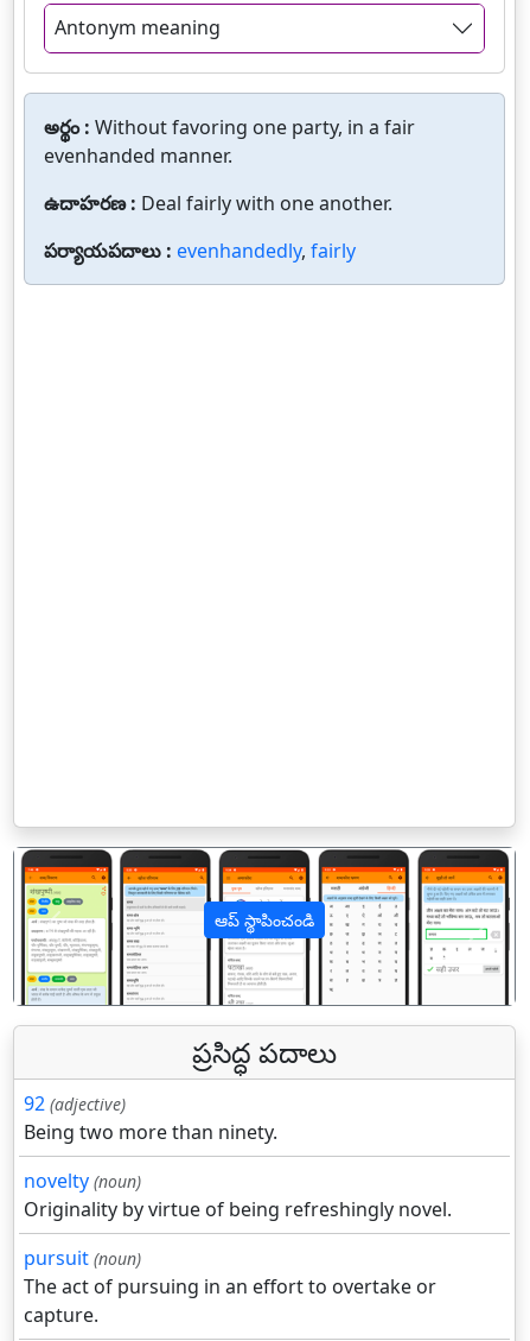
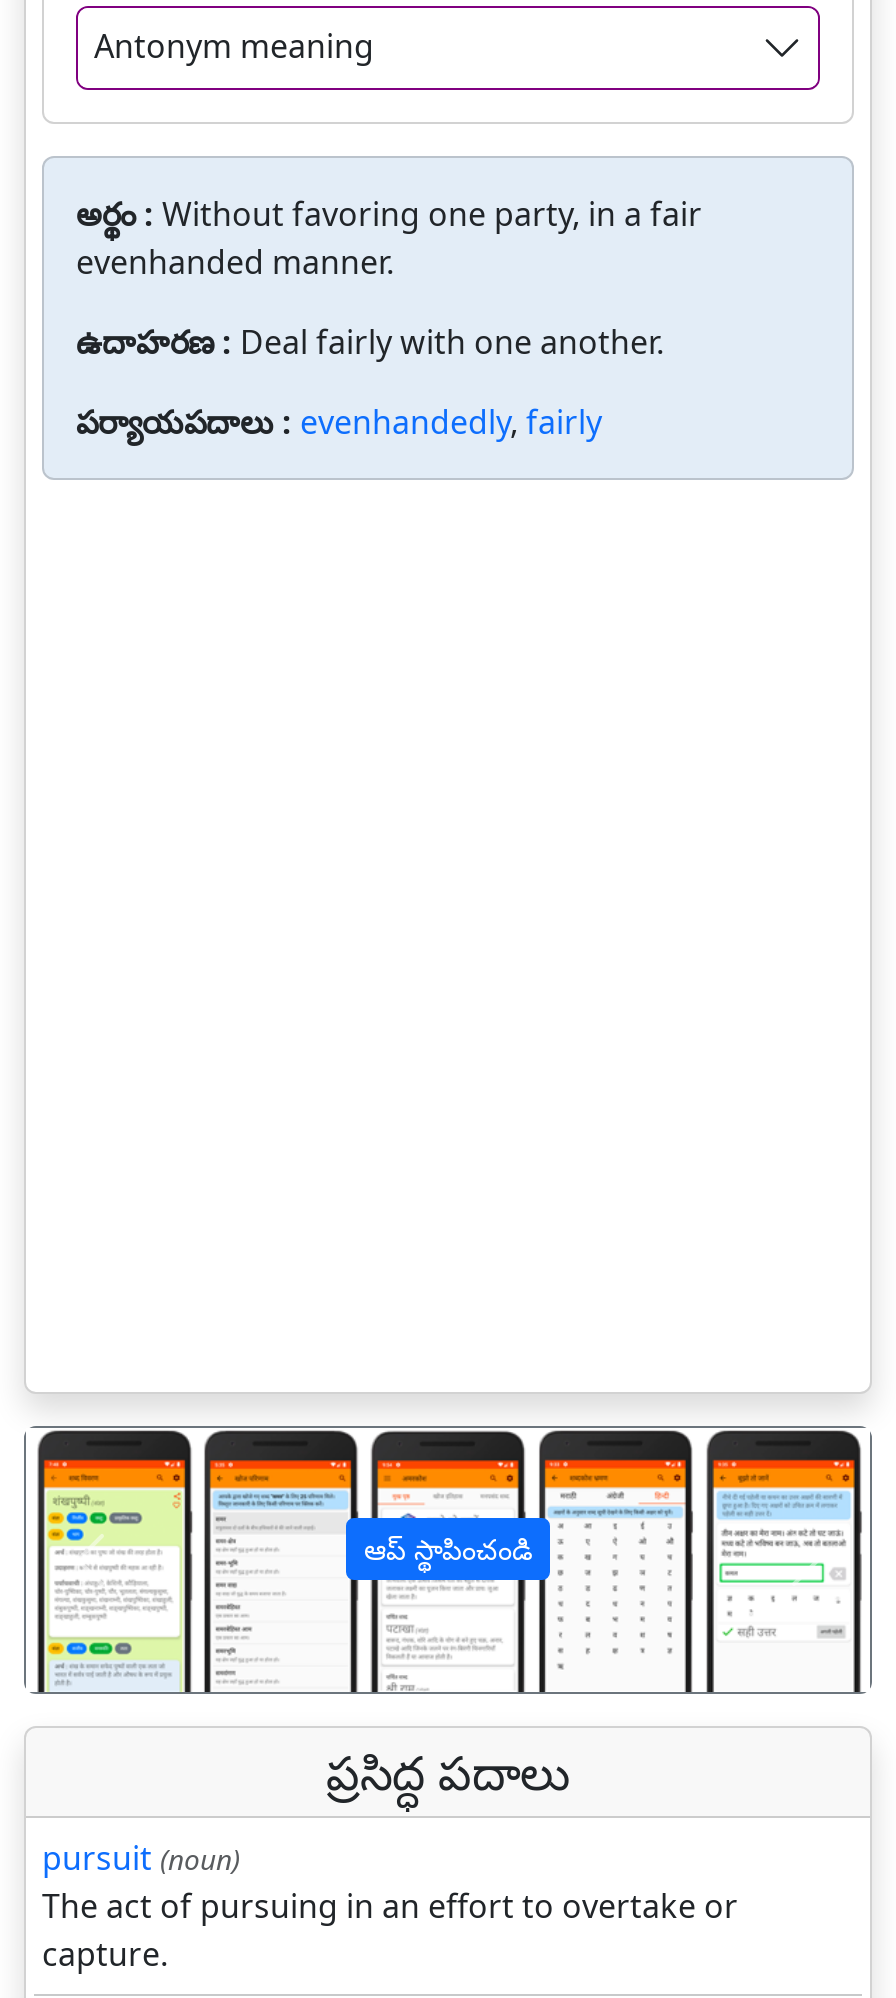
[24,1090,452,1222] 92 (adjective) | Being two more than ninety. | novelty (noun) | Originality by virtue of being refreshingly novel. -> none

